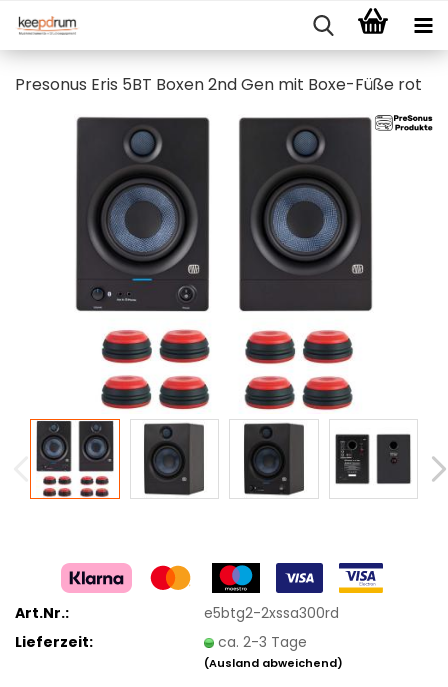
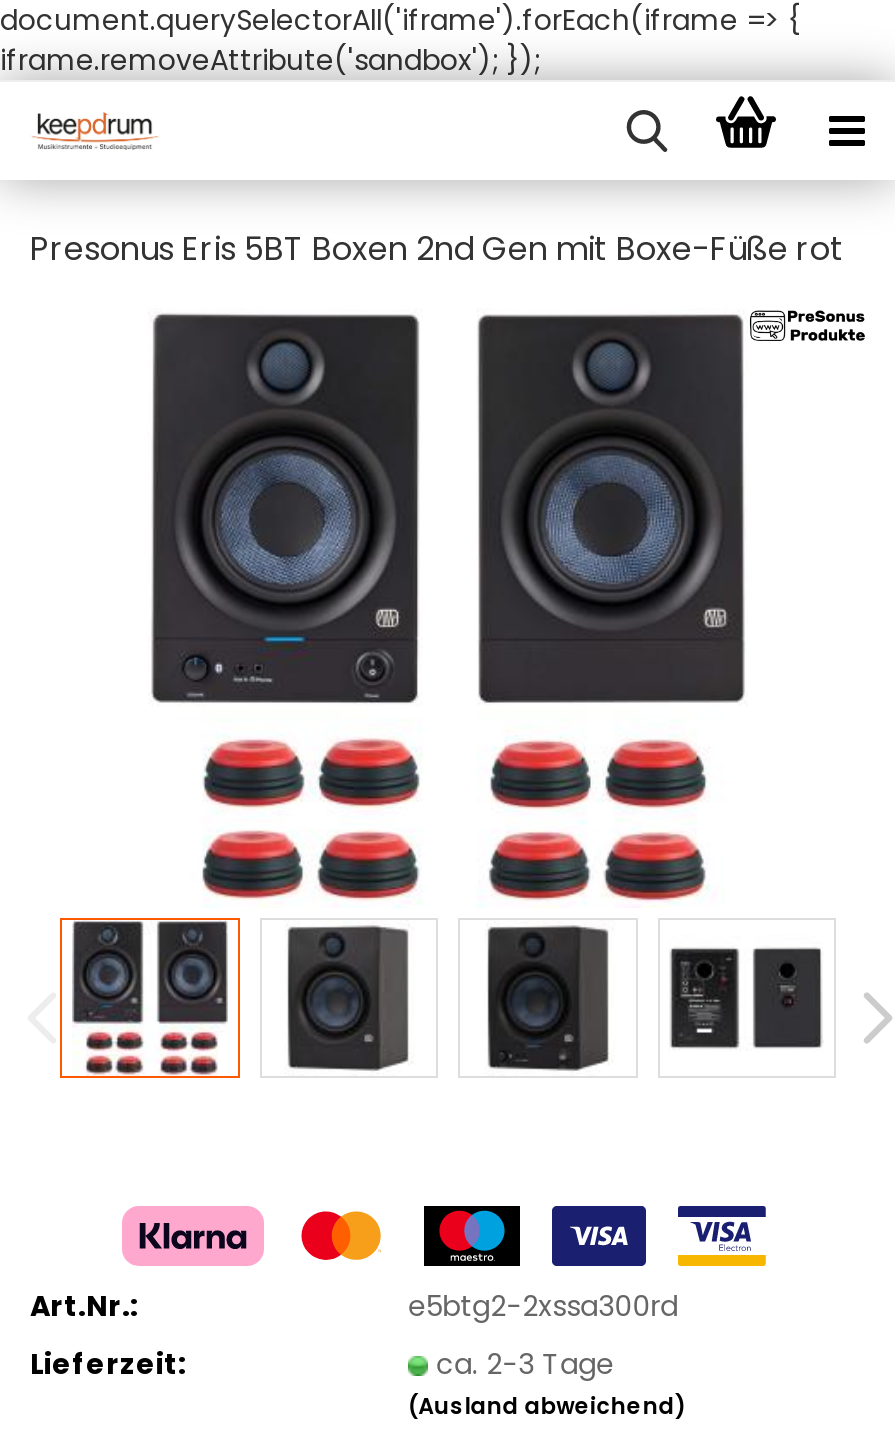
none -> [0,0,800,80] document.querySelectorAll('iframe').forEach(iframe => { | iframe.removeAttribute('sandbox'); });

